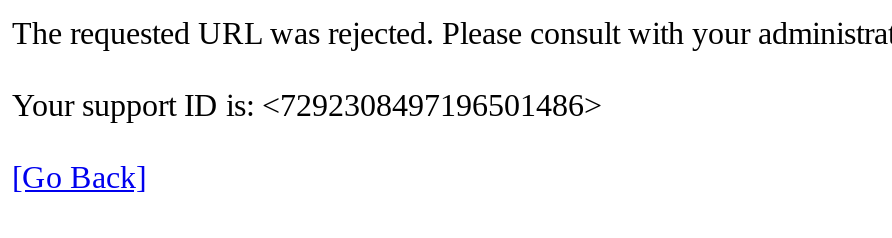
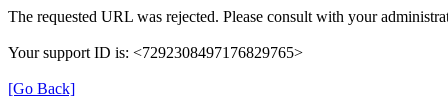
[12,88,602,122] Your support ID is: <7292308497196501486> -> [8,44,303,61] Your support ID is: <7292308497176829765>

